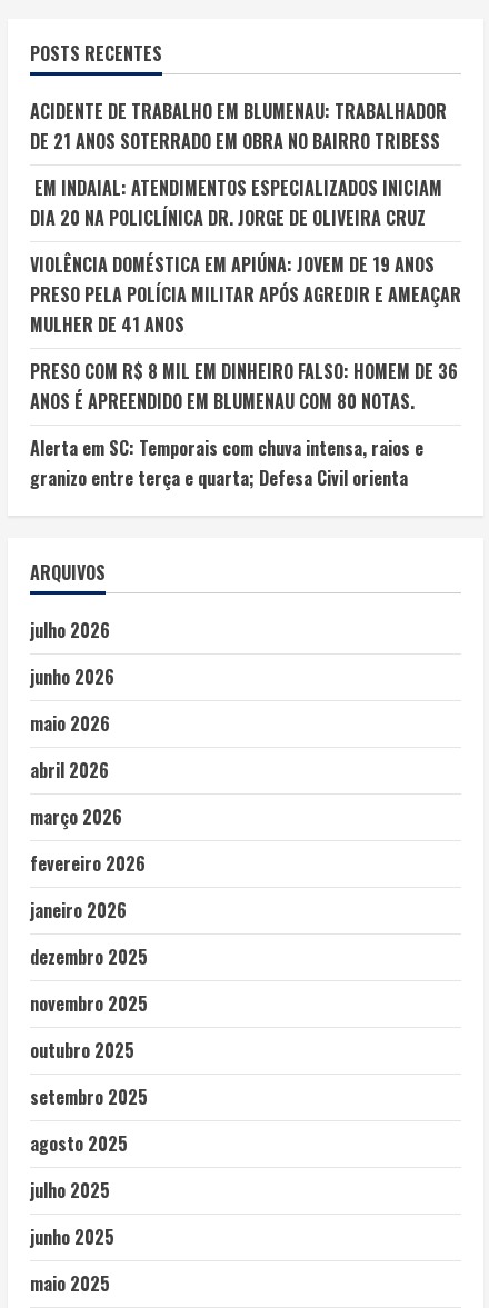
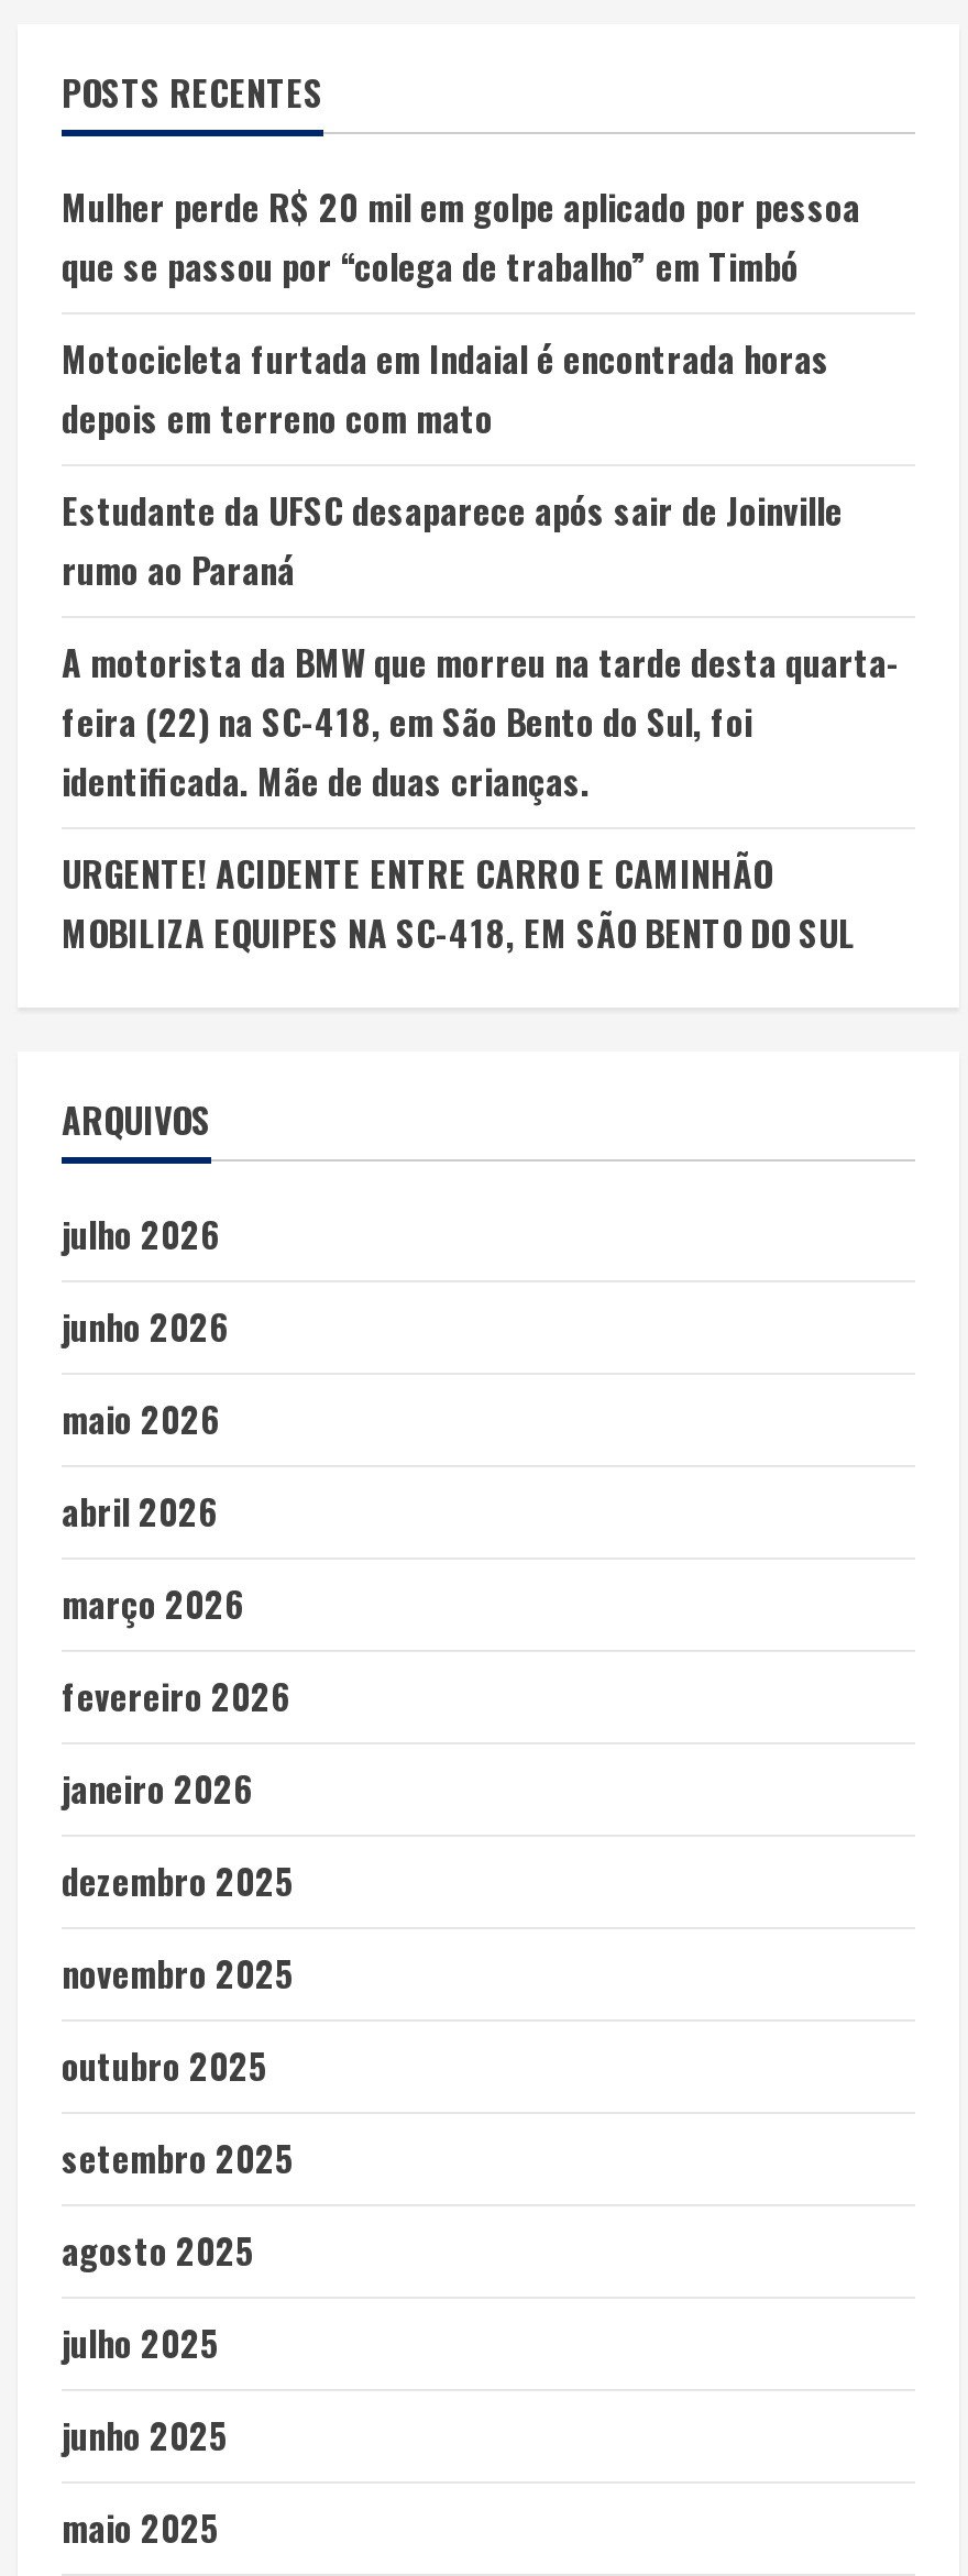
[30,98,447,155] ACIDENTE DE TRABALHO EM BLUMENAU: TRABALHADOR | DE 21 ANOS SOTERRADO EM OBRA NO BAIRRO TRIBESS -> [62,181,860,293] Mulher perde R$ 20 mil em golpe aplicado por pessoa | que se passou por “colega de trabalho” em Timbó
[30,175,442,231] EM INDAIAL: ATENDIMENTOS ESPECIALIZADOS INICIAM | DIA 20 NA POLICLÍNICA DR. JORGE DE OLIVEIRA CRUZ -> [62,333,829,445] Motocicleta furtada em Indaial é encontrada horas | depois em terreno com mato
[30,251,461,338] VIOLÊNCIA DOMÉSTICA EM APIÚNA: JOVEM DE 19 ANOS | PRESO PELA POLÍCIA MILITAR APÓS AGREDIR E AMEAÇAR | MULHER DE 41 ANOS -> [62,484,843,597] Estudante da UFSC desaparece após sair de Joinville | rumo ao Paraná
[30,358,458,415] PRESO COM R$ 8 MIL EM DINHEIRO FALSO: HOMEM DE 36 | ANOS É APREENDIDO EM BLUMENAU COM 80 NOTAS. -> [62,636,900,808] A motorista da BMW que morreu na tarde desta quarta- | feira (22) na SC-418, em São Bento do Sul, foi | identificada. Mãe de duas crianças.
[30,435,423,491] Alerta em SC: Temporais com chuva intensa, raios e | granizo entre terça e quarta; Defesa Civil orienta -> [62,847,856,960] URGENTE! ACIDENTE ENTRE CARRO E CAMINHÃO | MOBILIZA EQUIPES NA SC-418, EM SÃO BENTO DO SUL

